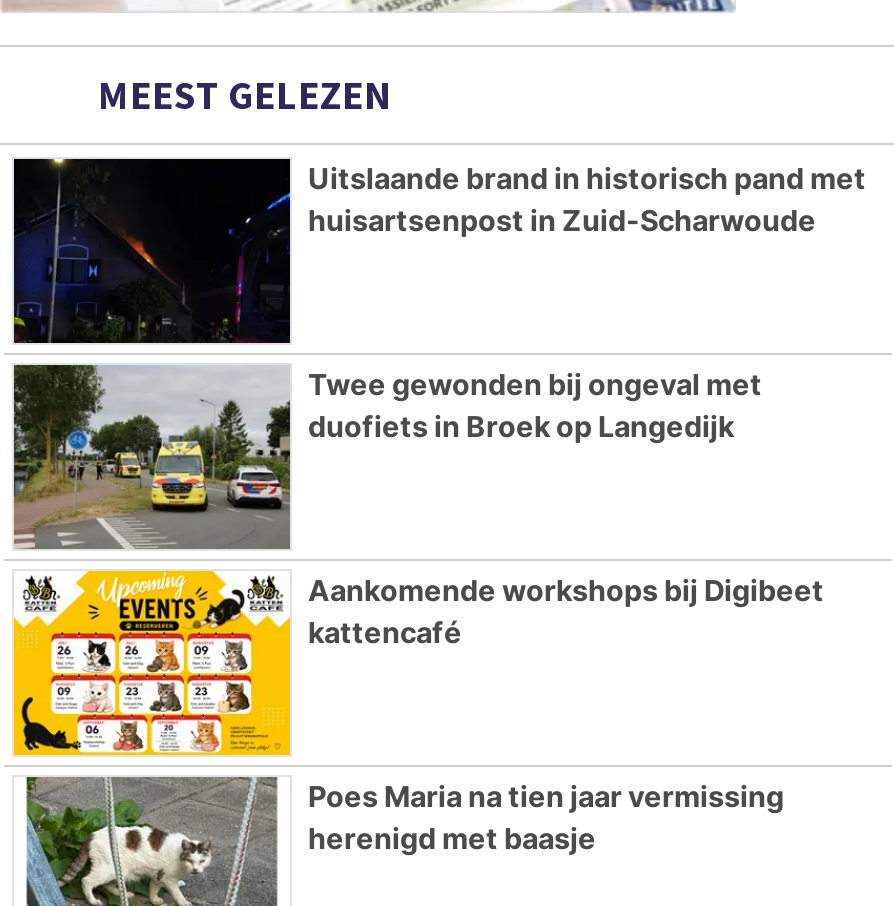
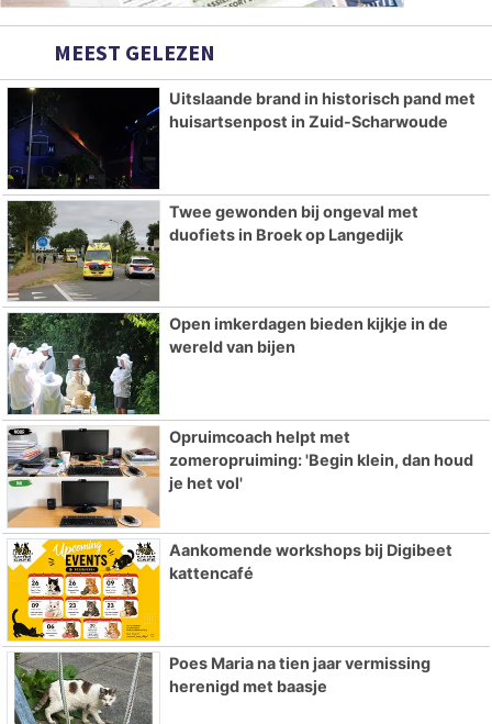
none -> [7,312,448,415] [image] | Open imkerdagen bieden kijkje in de | wereld van bijen
none -> [7,426,473,528] [image] | Opruimcoach helpt met | zomeropruiming: 'Begin klein, dan houd | je het vol'

